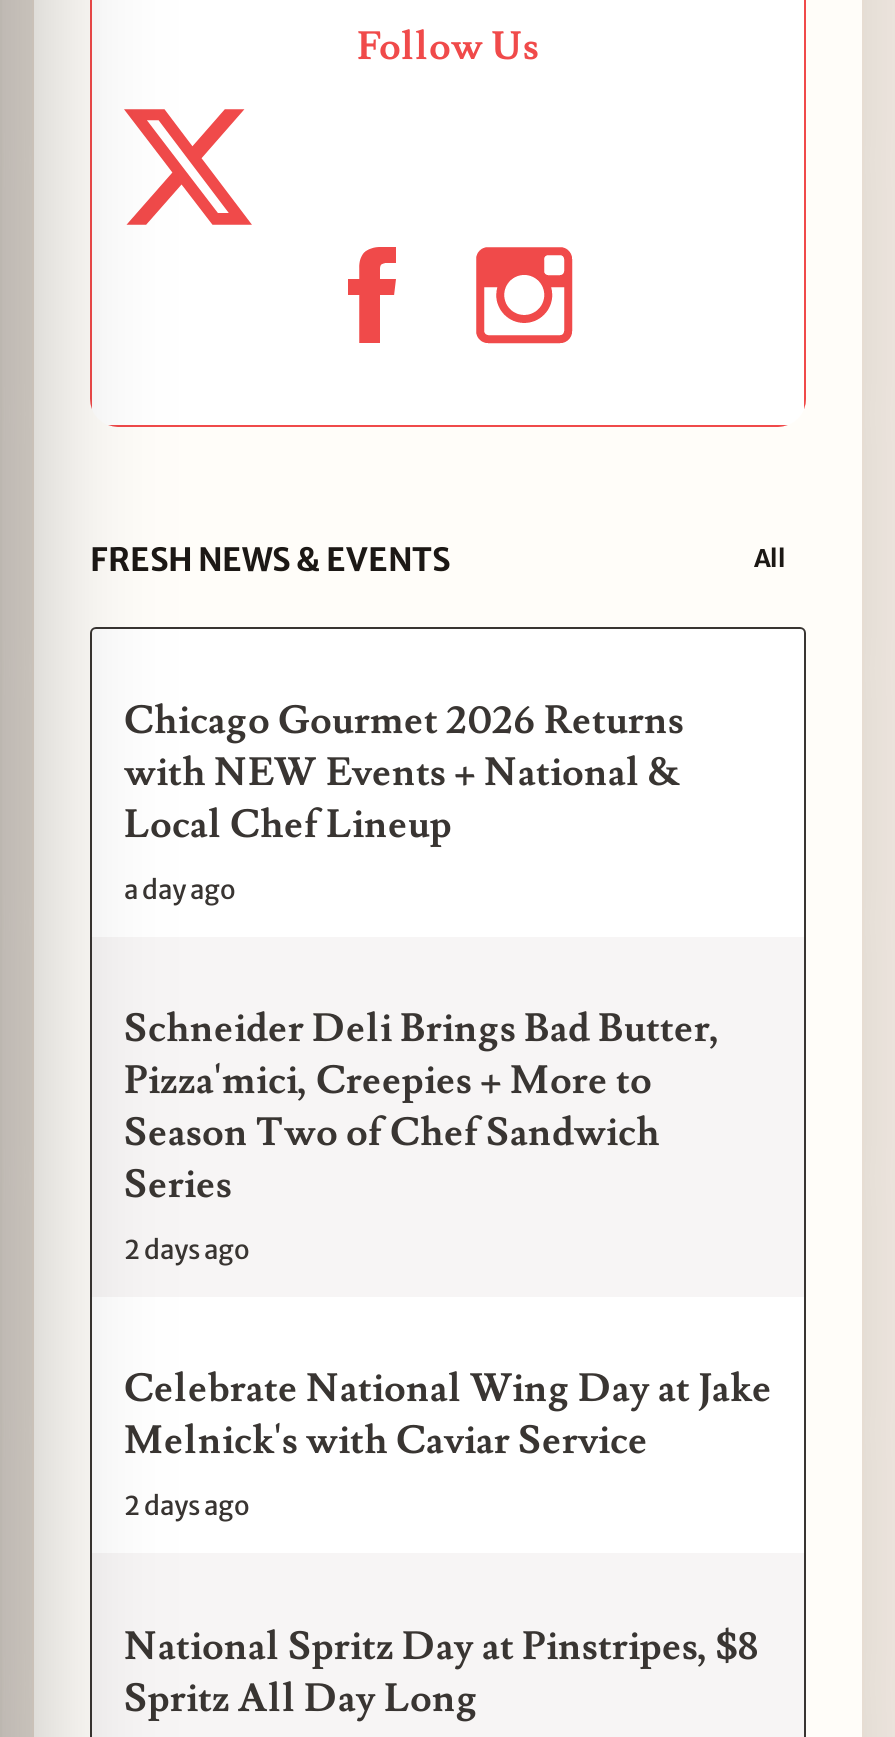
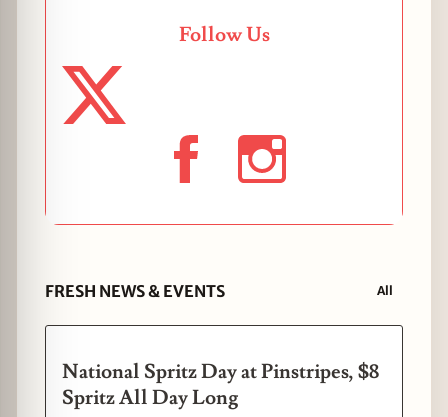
[124,694,772,1524] Chicago Gourmet 2026 Returns | with NEW Events + National & | Local Chef Lineup | a day ago | Schneider Deli Brings Bad Butter, | Pizza'mici, Creepies + More to | Season Two of Chef Sandwich | Series | 2 days ago | Celebrate National Wing Day at Jake | Melnick's with Caviar Service | 2 days ago -> none

